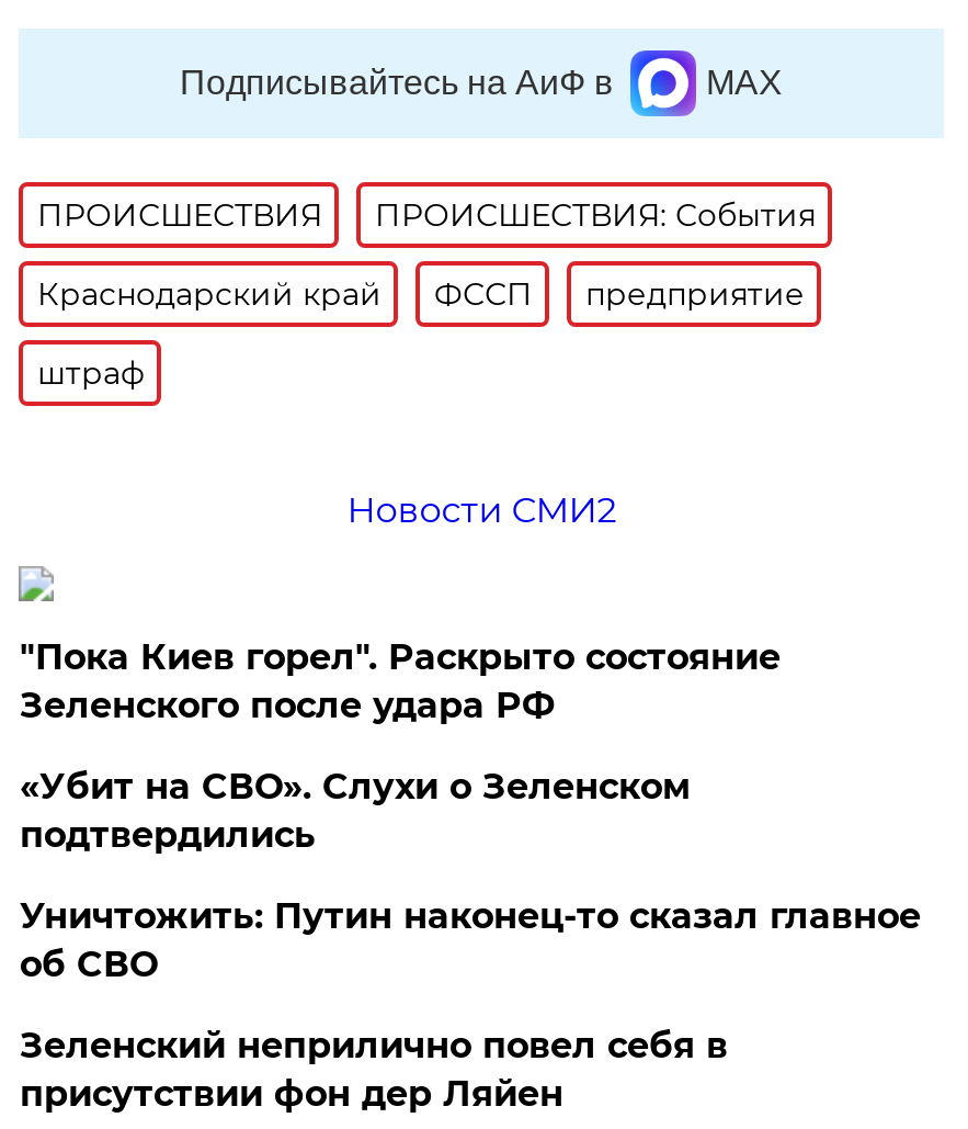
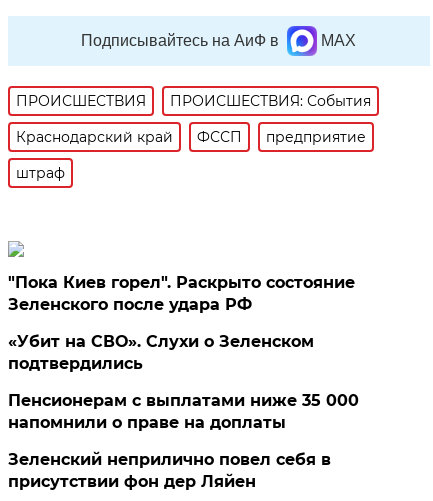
[347,489,617,531] Новости СМИ2 -> none
[20,895,921,985] Уничтожить: Путин наконец-то сказал главное | об СВО -> [8,391,359,432] Пенсионерам с выплатами ниже 35 000 | напомнили о праве на доплаты

